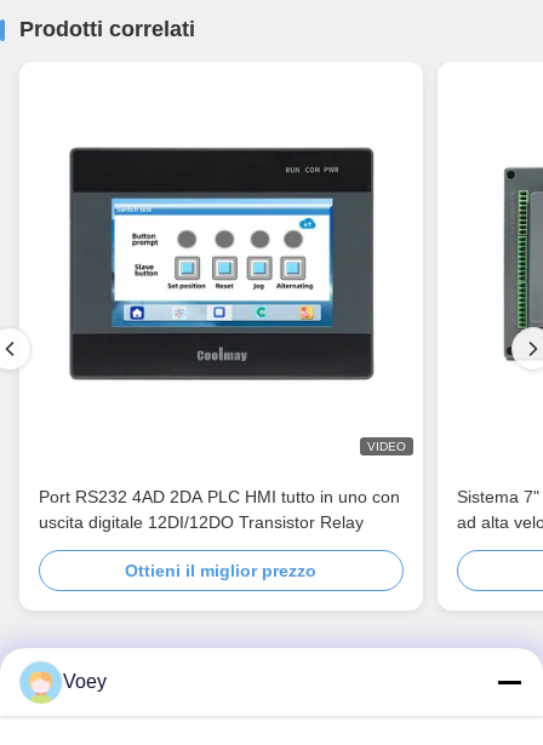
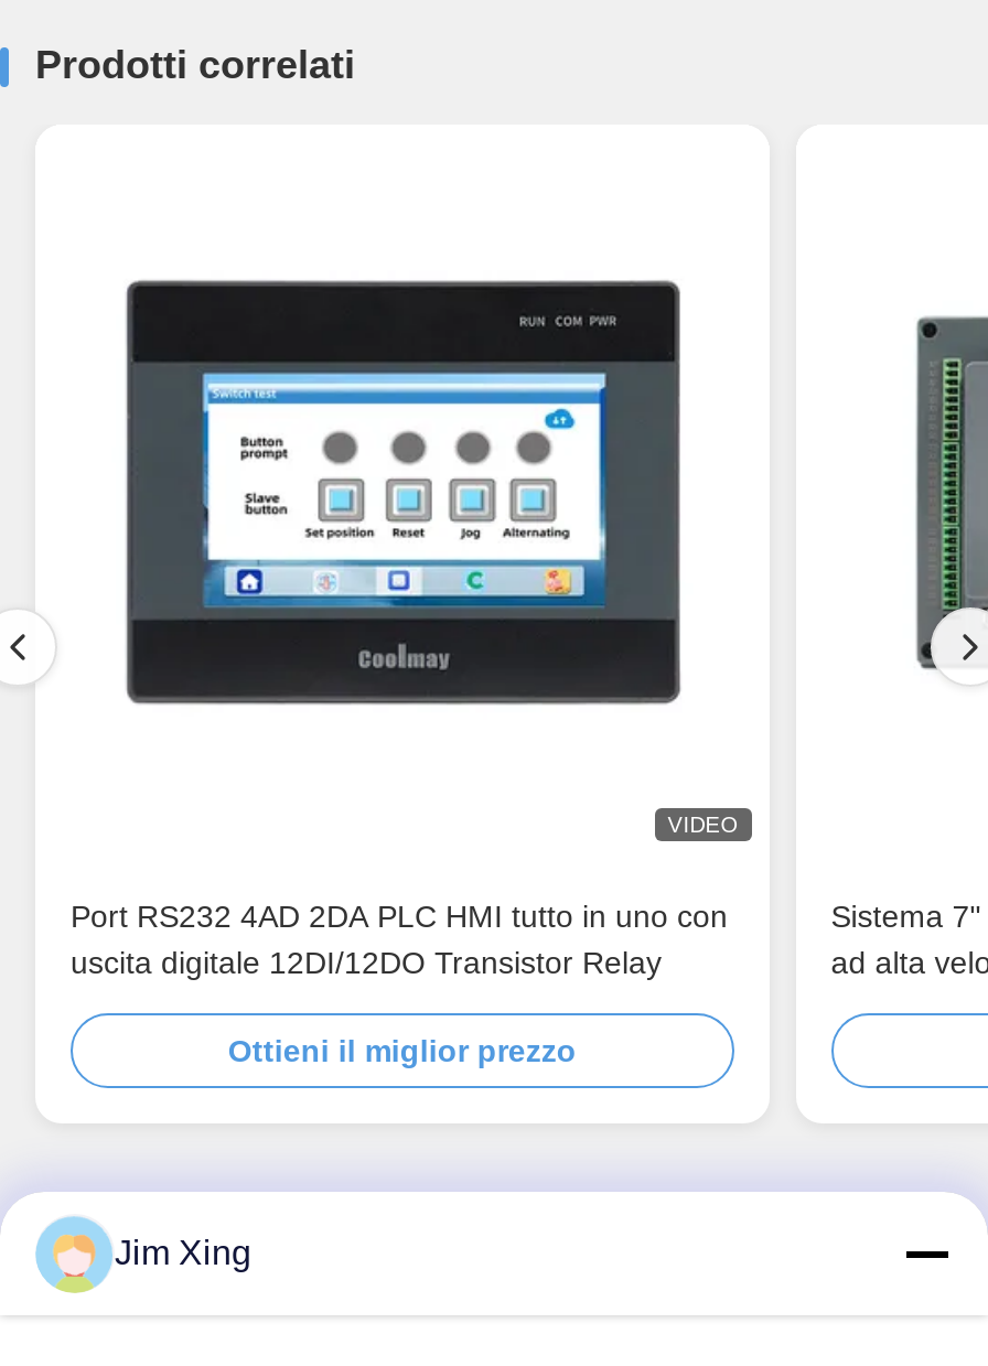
[63,671,107,692] Voey -> [115,1234,251,1271] Jim Xing

